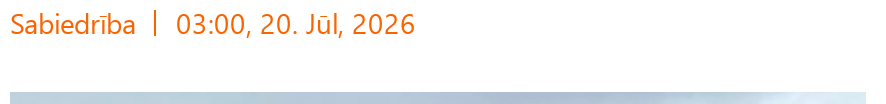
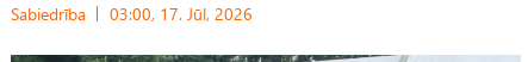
[10,4,416,42] Sabiedrība 03:00, 20. Jūl, 2026 -> [11,3,253,25] Sabiedrība 03:00, 17. Jūl, 2026

